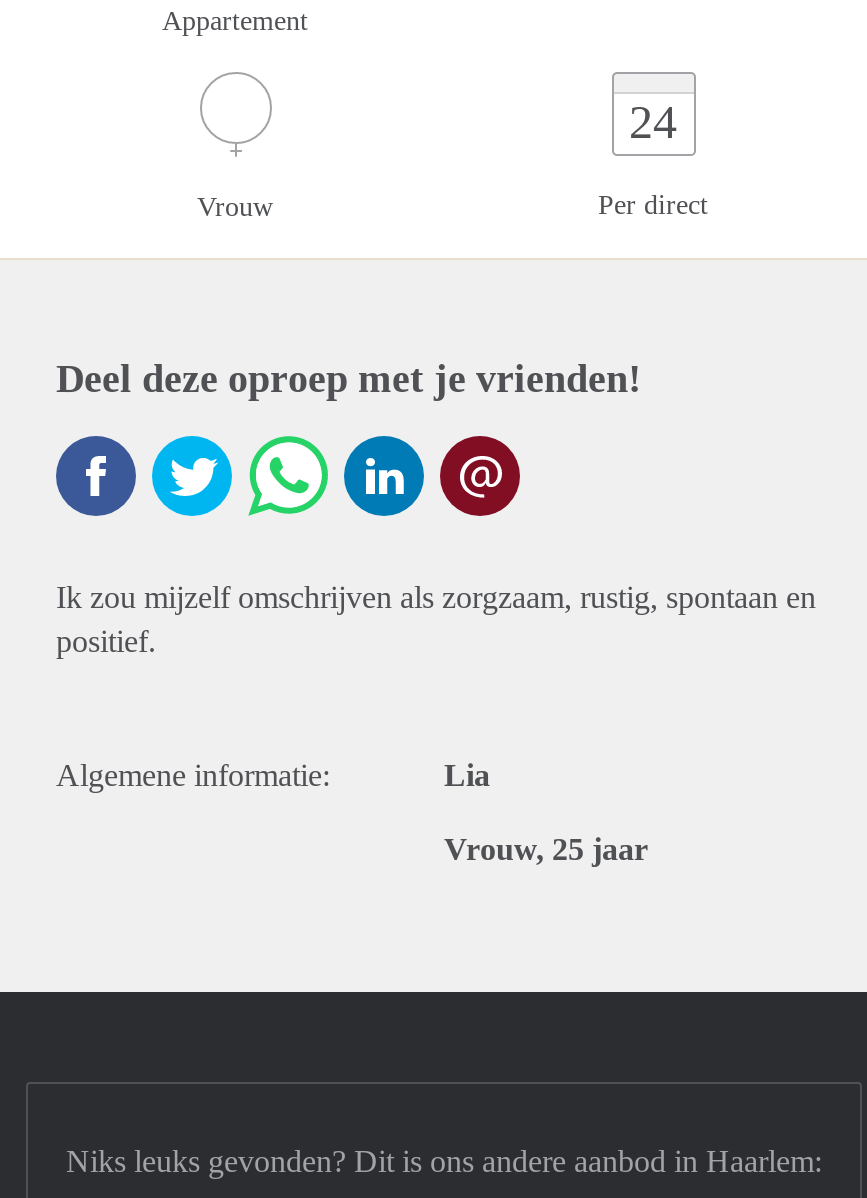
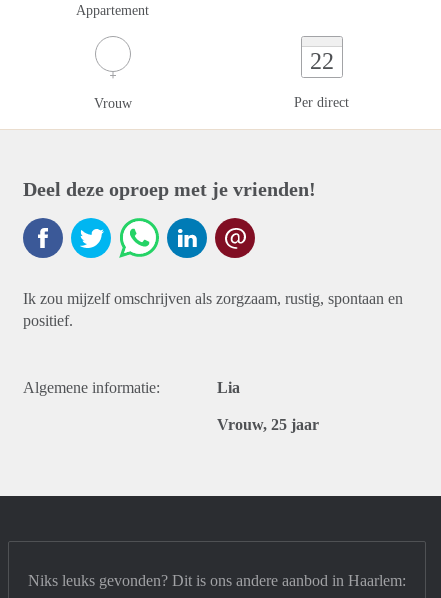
[629,96,677,148] 24 -> [309,48,333,74] 22

